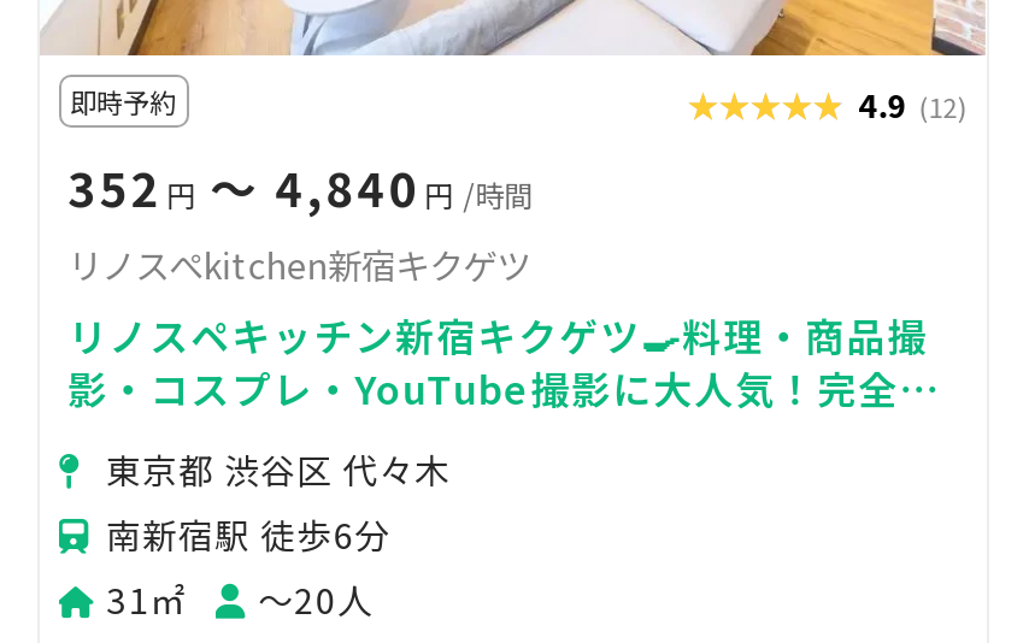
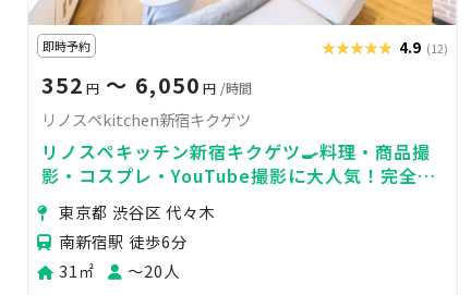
[68,154,533,221] 352 円〜 4,840 円 /時間 -> [41,70,251,100] 352 円〜 6,050 円 /時間

